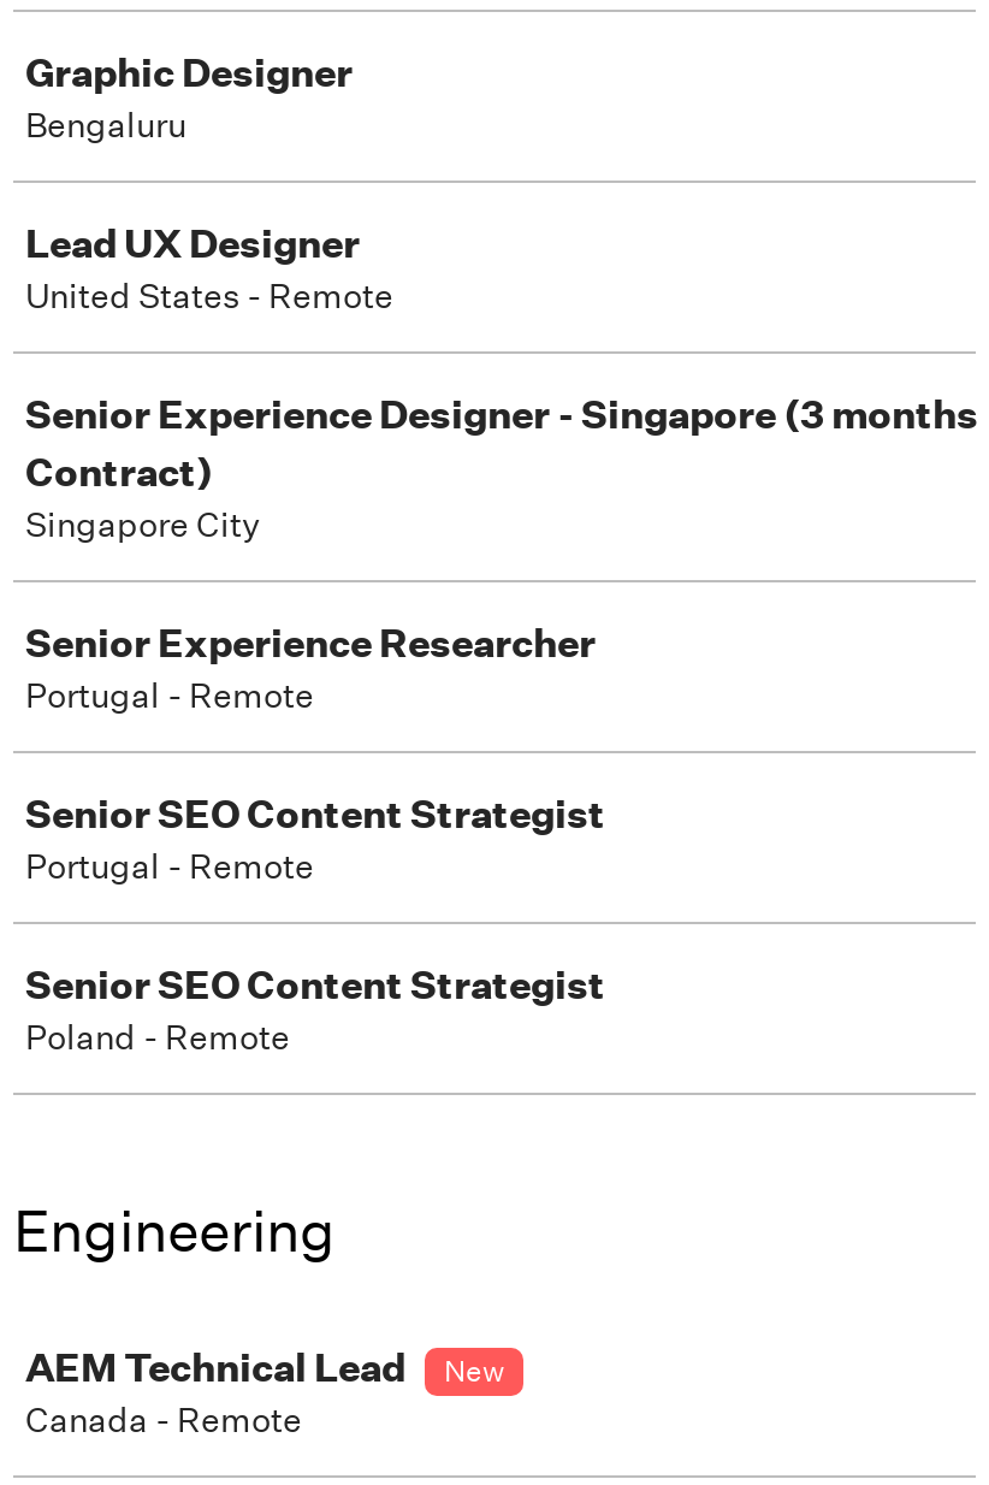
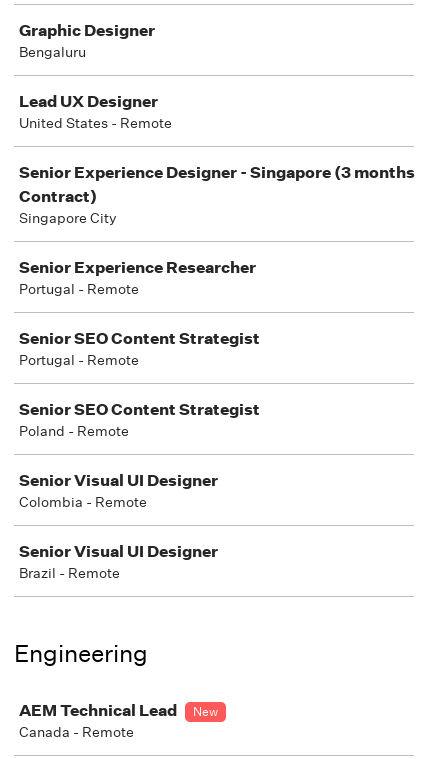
none -> [19,470,218,582] Senior Visual UI Designer | Colombia - Remote | Senior Visual UI Designer | Brazil - Remote

